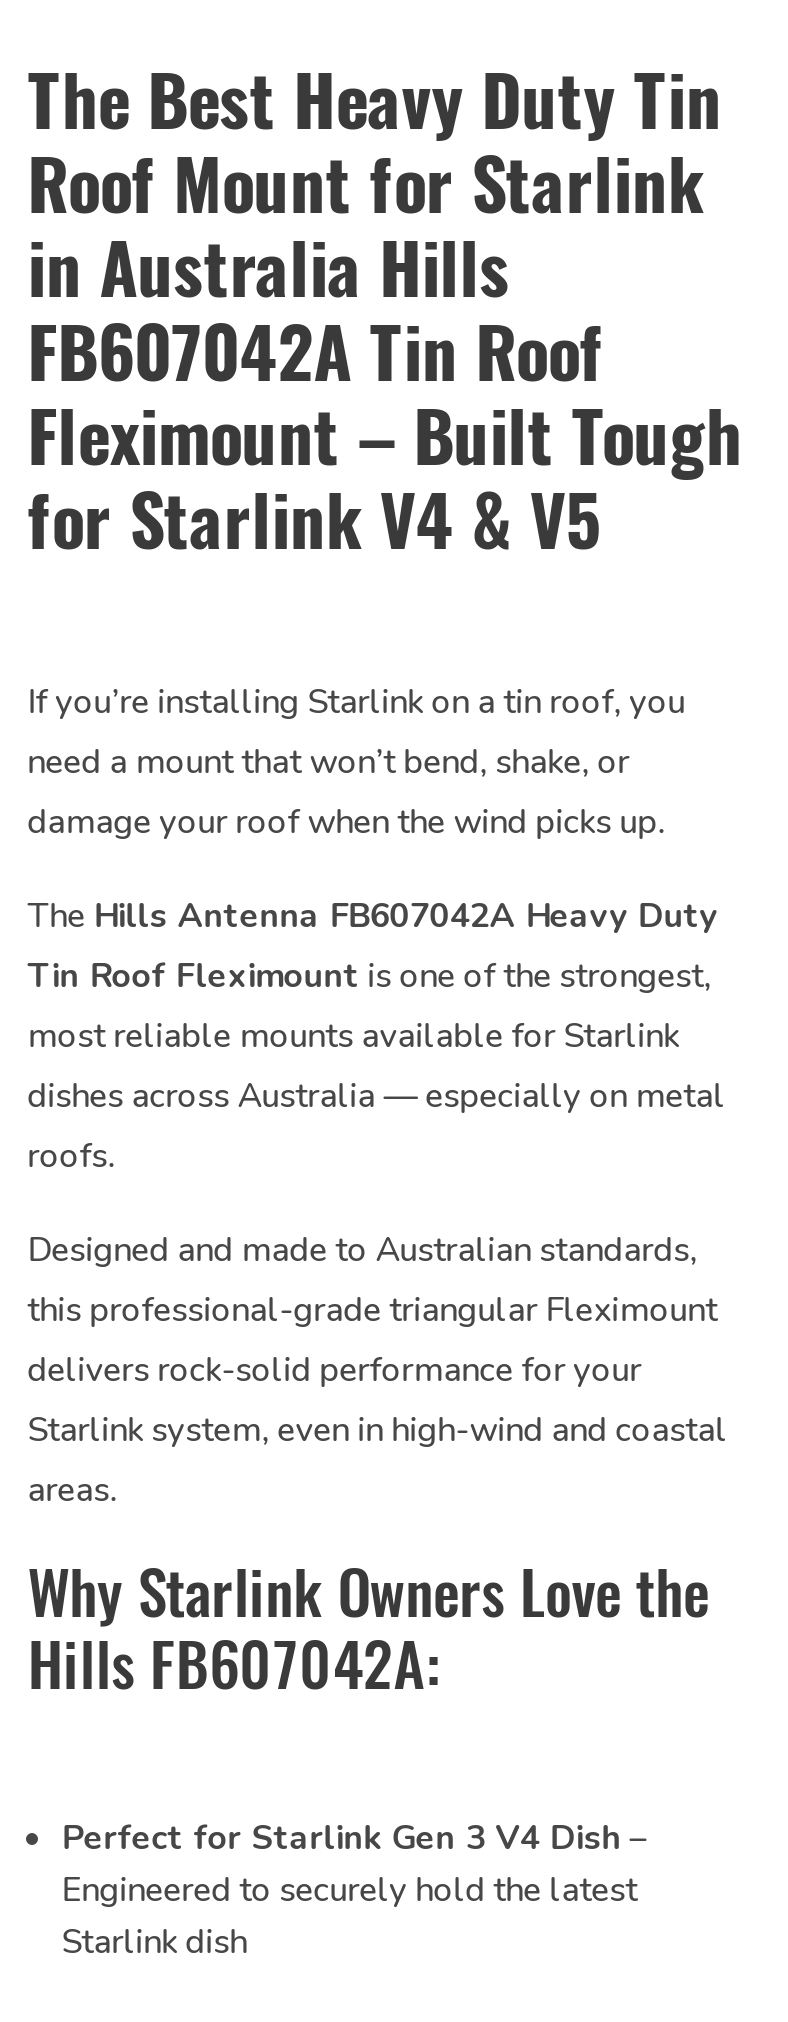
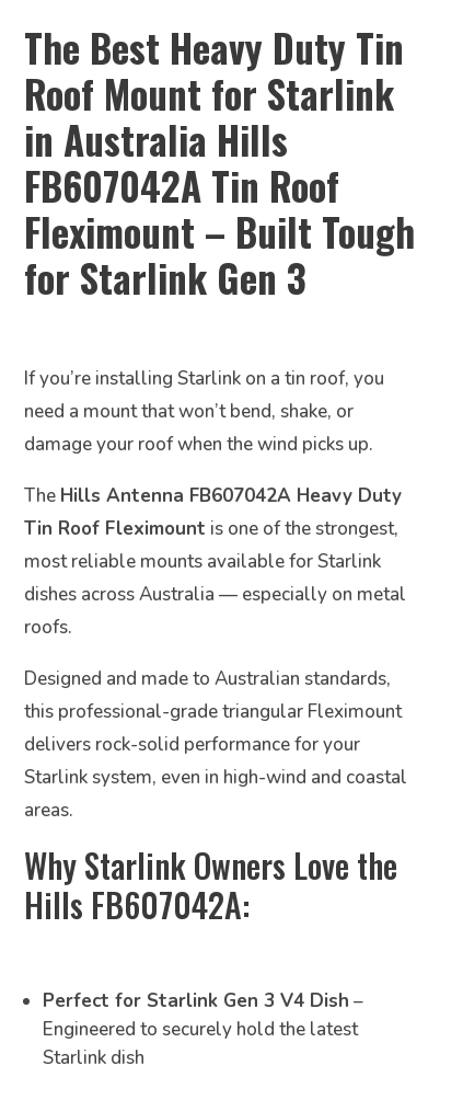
[28,465,600,569] for Starlink V4 & V5 -> [24,249,306,306] for Starlink Gen 3

